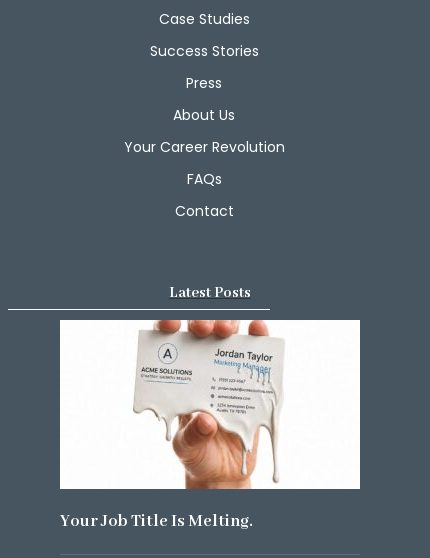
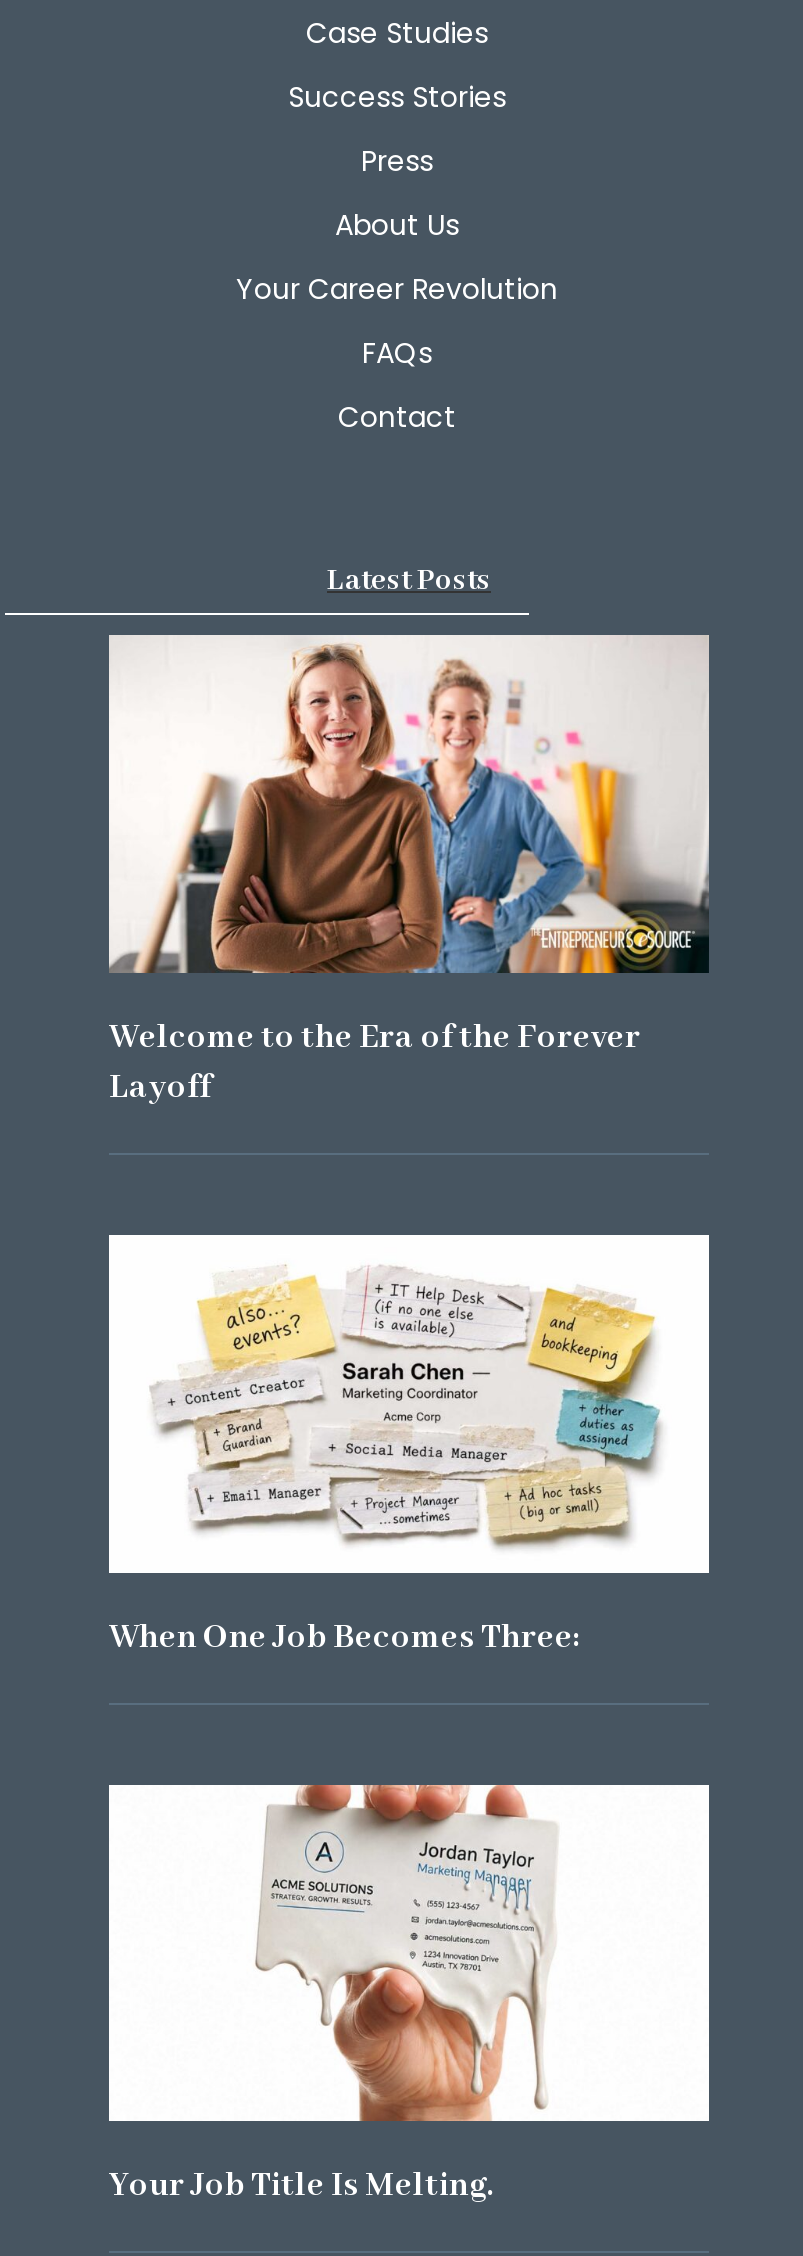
none -> [107,1232,711,1658] [image] | When One Job Becomes Three:
none -> [109,632,709,1108] [image] | Welcome to the Era of the Forever | Layoff

